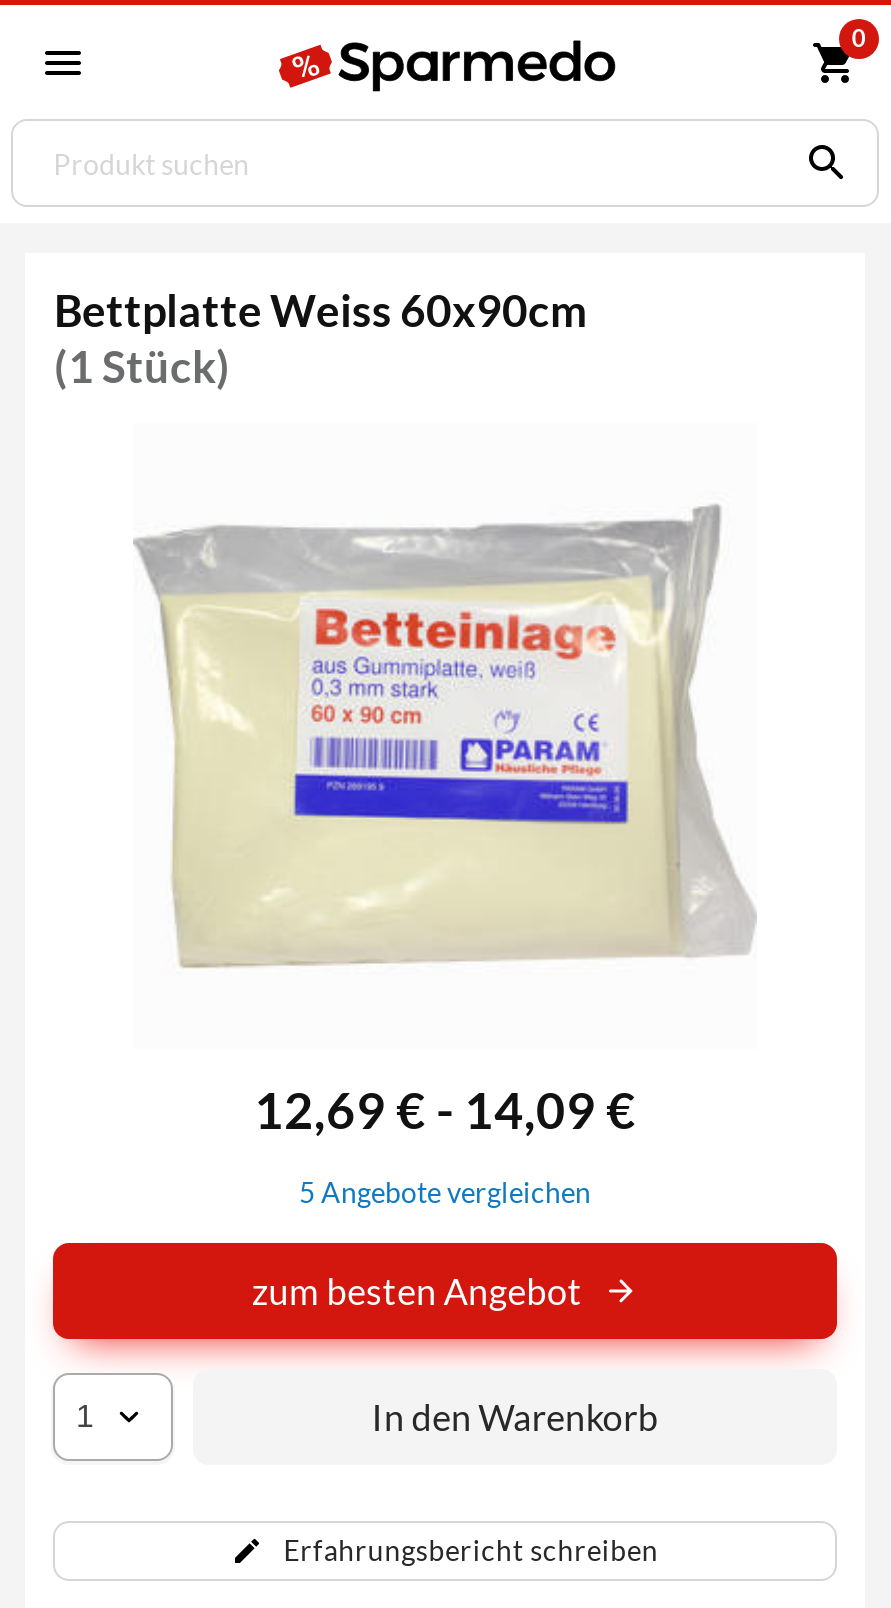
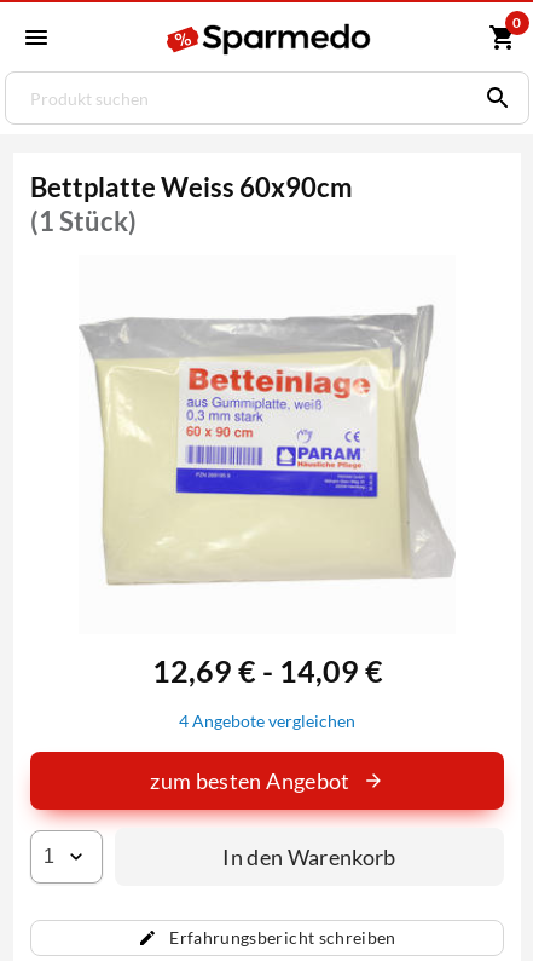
[299,1175,591,1209] 5 Angebote vergleichen -> [179,711,355,731] 4 Angebote vergleichen

